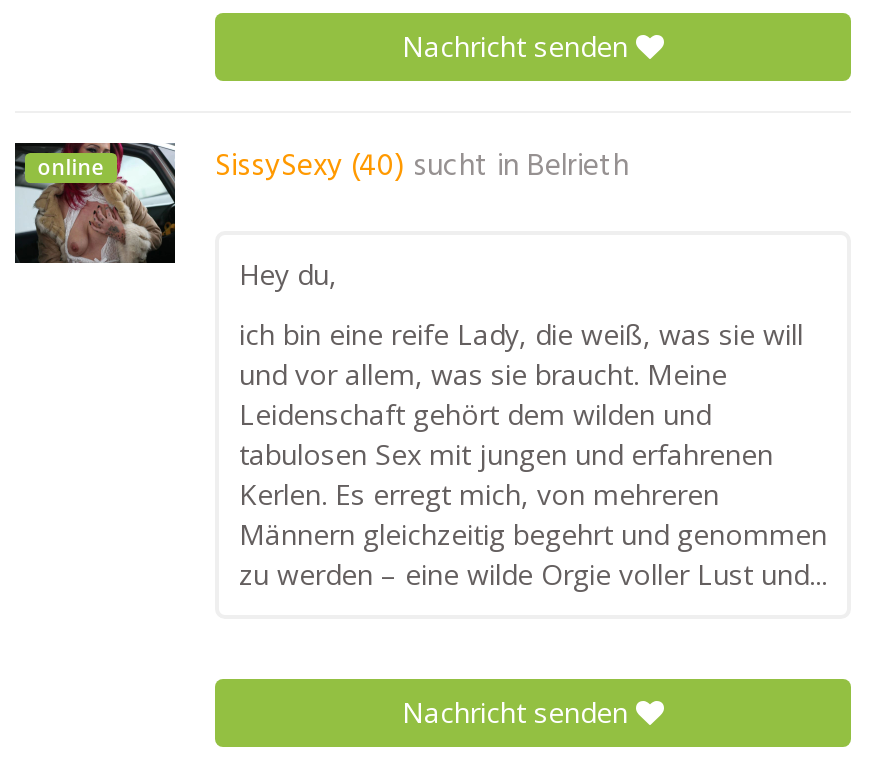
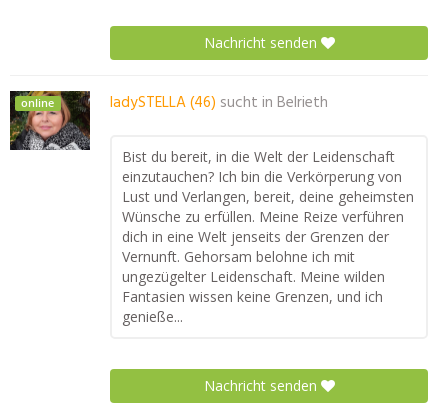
[15,141,827,592] [image] | SissySexy (40) sucht in Belrieth | Hey du, | ich bin eine reife Lady, die weiß, was sie will | und vor allem, was sie braucht. Meine | Leidenschaft gehört dem wilden und | tabulosen Sex mit jungen und erfahrenen | Kerlen. Es erregt mich, von mehreren | Männern gleichzeitig begehrt und genommen | zu werden – eine wilde Orgie voller Lust und... -> [9,90,414,325] [image] | ladySTELLA (46) sucht in Belrieth | Bist du bereit, in die Welt der Leidenschaft | einzutauchen? Ich bin die Verkörperung von | Lust und Verlangen, bereit, deine geheimsten | Wünsche zu erfüllen. Meine Reize verführen | dich in eine Welt jenseits der Grenzen der | Vernunft. Gehorsam belohne ich mit | ungezügelter Leidenschaft. Meine wilden | Fantasien wissen keine Grenzen, und ich | genieße...

